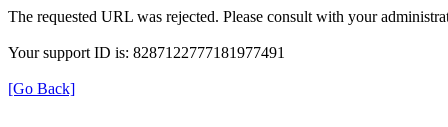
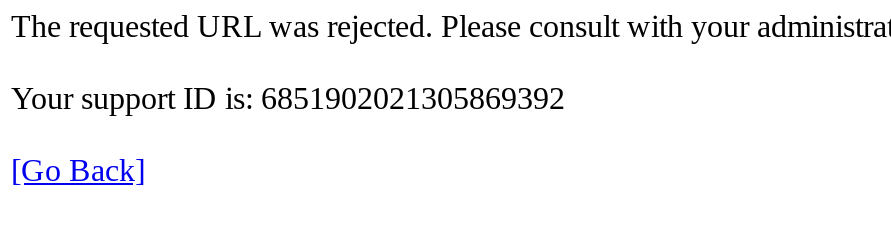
[8,44,285,61] Your support ID is: 8287122777181977491 -> [11,81,565,115] Your support ID is: 6851902021305869392

